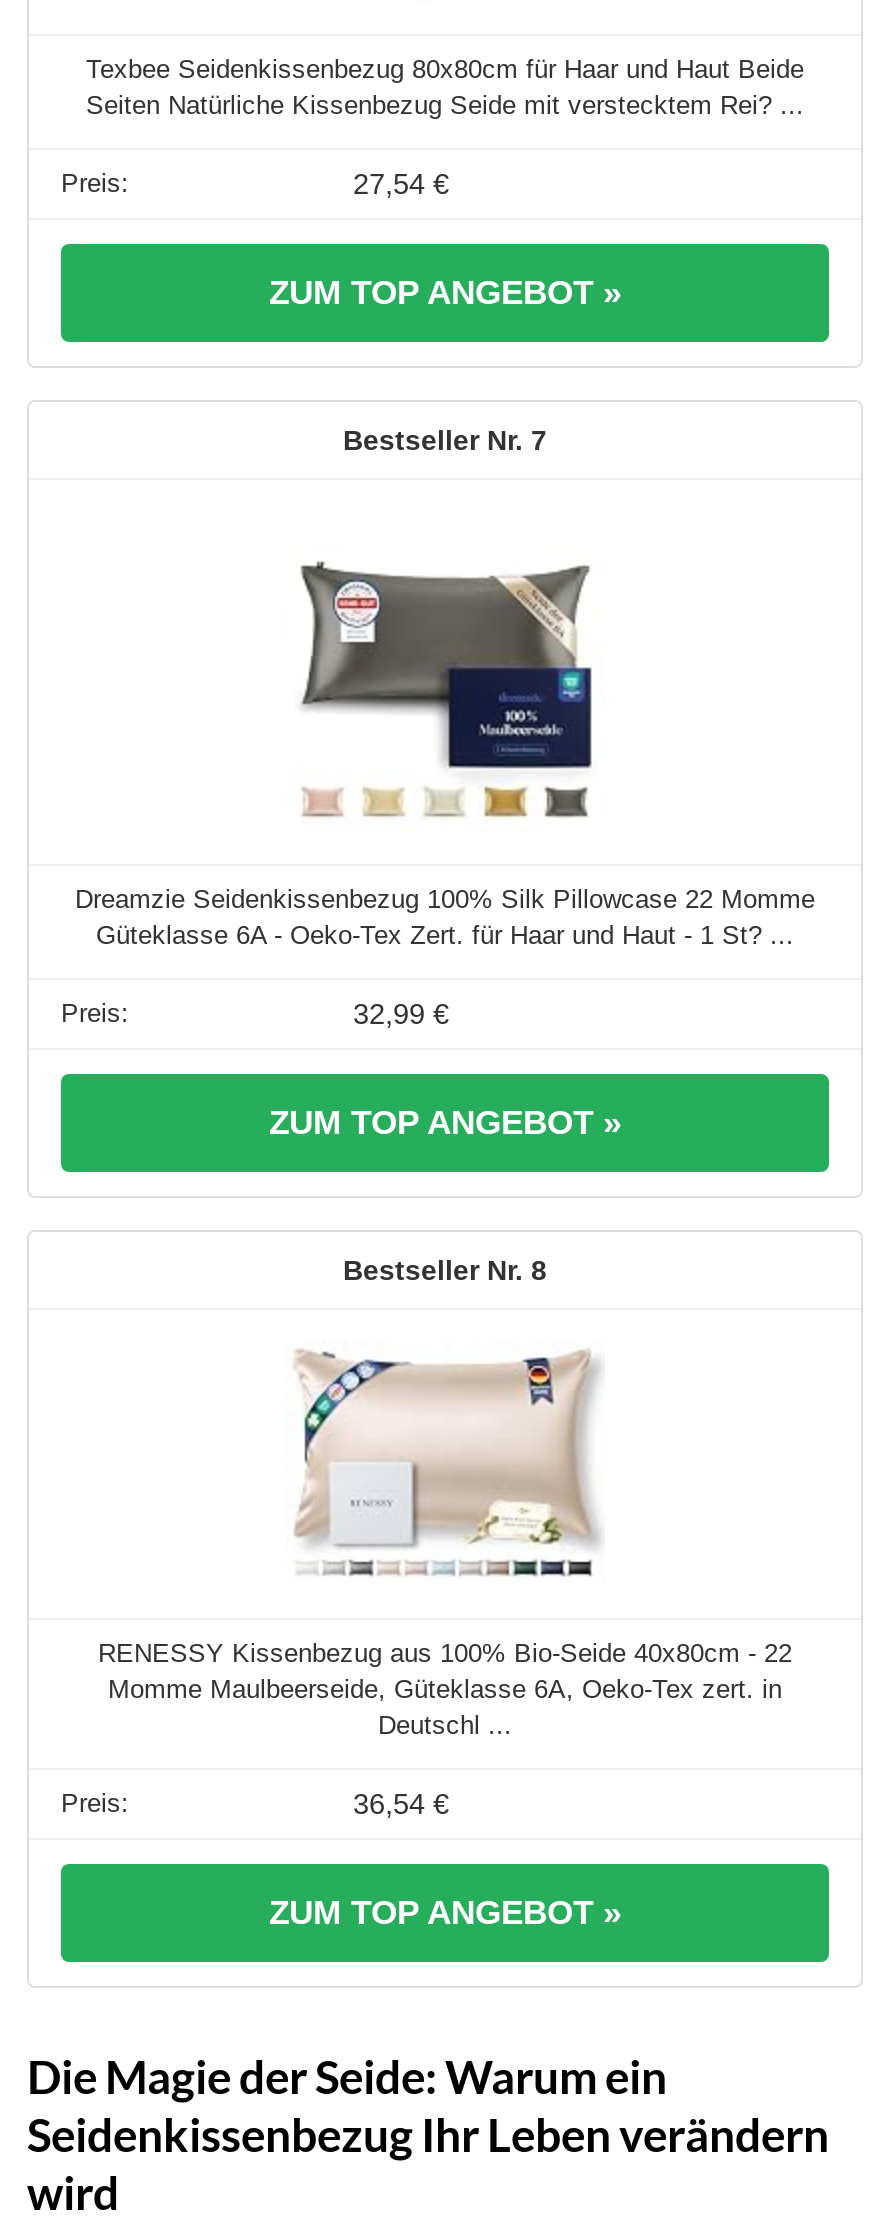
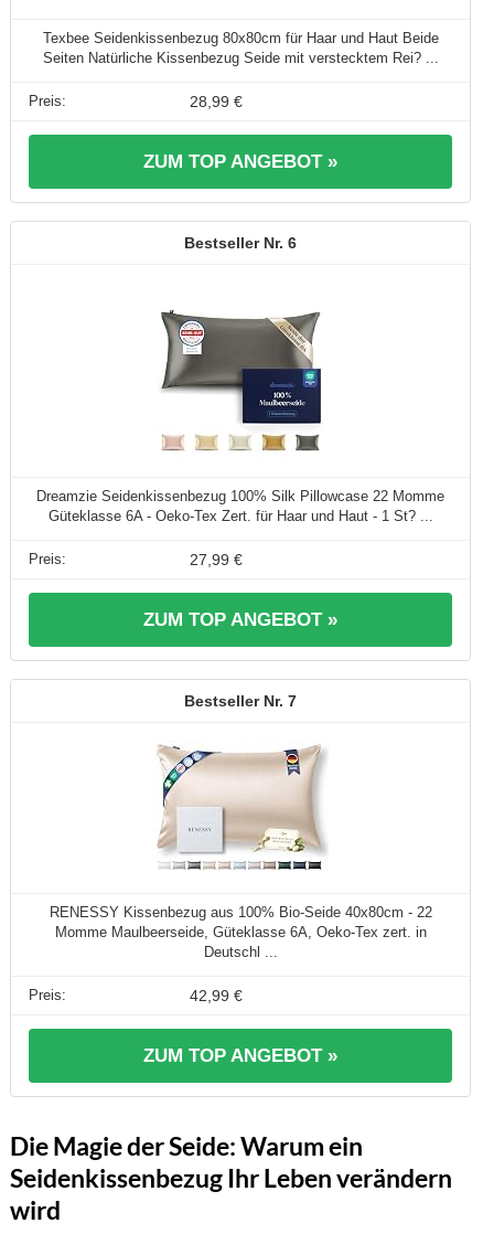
[353,168,449,200] 27,54 € -> [190,93,243,111] 28,99 €
[531,424,547,456] 7 -> [288,234,297,252] 6
[353,998,449,1030] 32,99 € -> [190,551,243,569] 27,99 €
[531,1254,547,1286] 8 -> [288,692,297,710] 7
[353,1788,449,1820] 36,54 € -> [190,987,243,1005] 42,99 €

